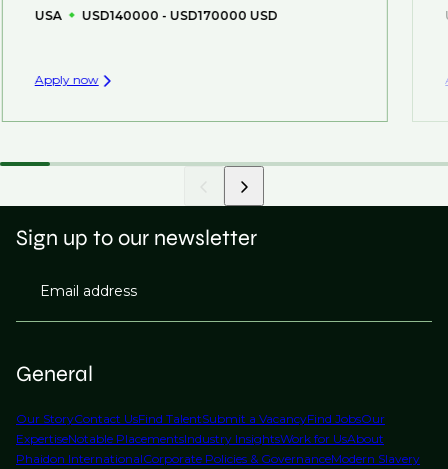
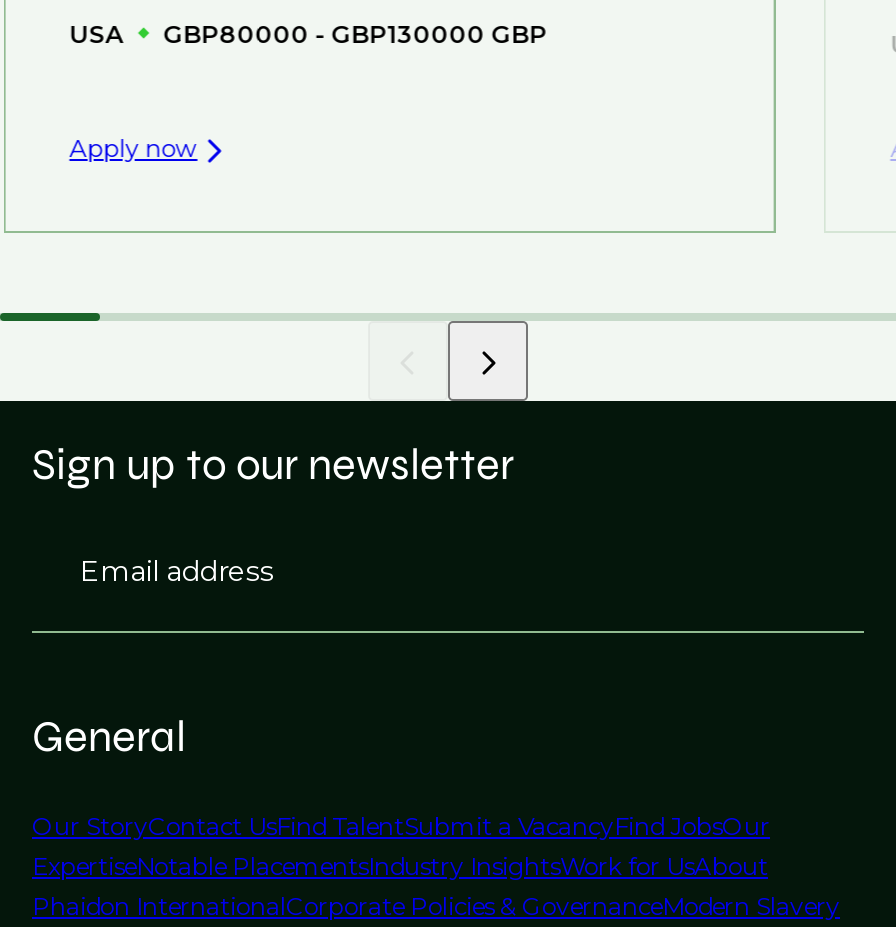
[35,8,278,23] USA USD140000 - USD170000 USD -> [69,18,547,48] USA GBP80000 - GBP130000 GBP

